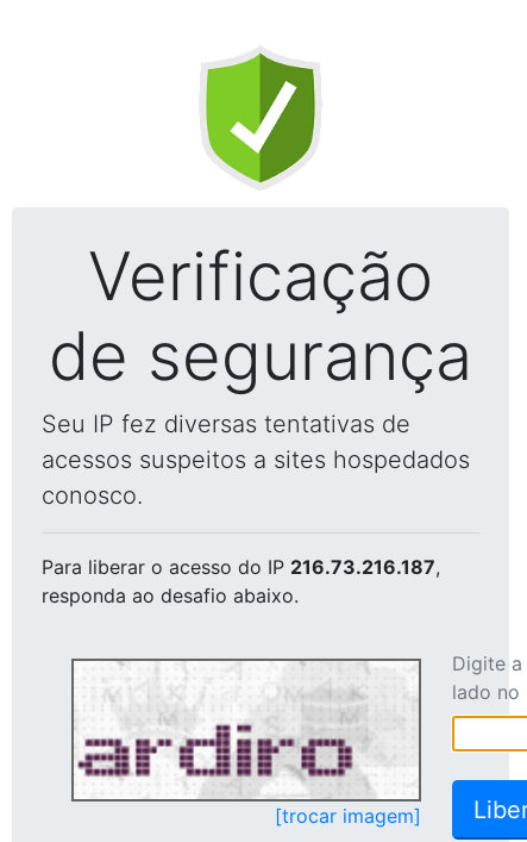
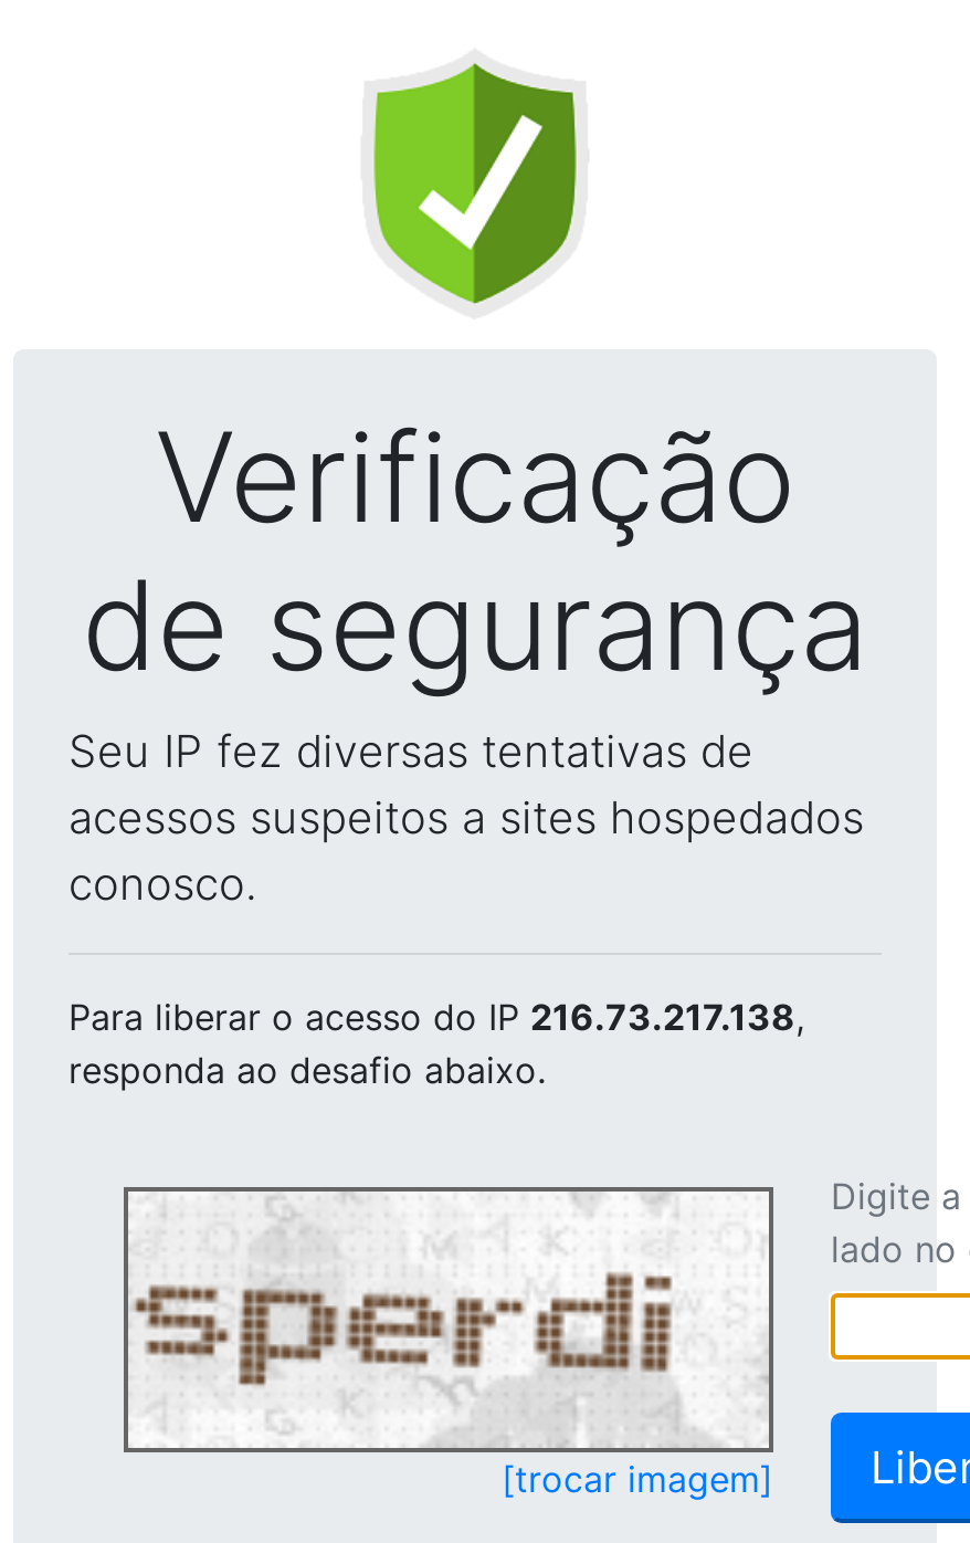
[42,555,440,579] Para liberar o acesso do IP 216.73.216.187, -> [68,995,804,1039] Para liberar o acesso do IP 216.73.217.138,
[76,663,370,794] [image] -> [133,1198,678,1437] [image]

